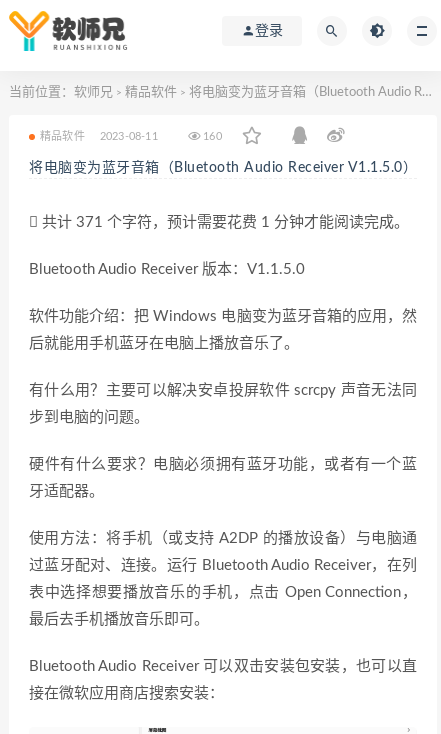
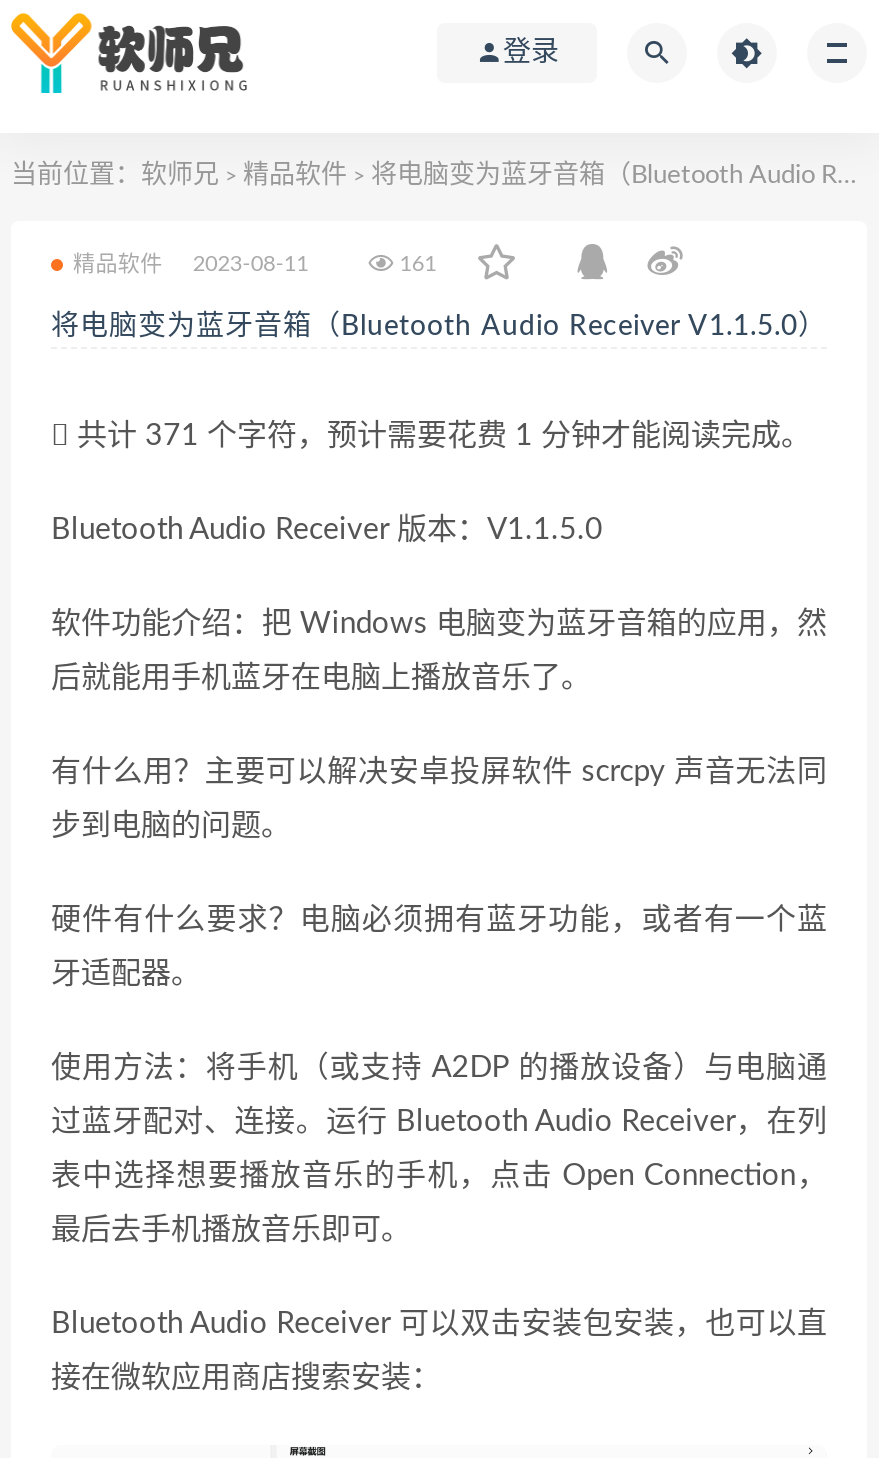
[200,131,222,142] 160 -> [393,253,437,275] 161

